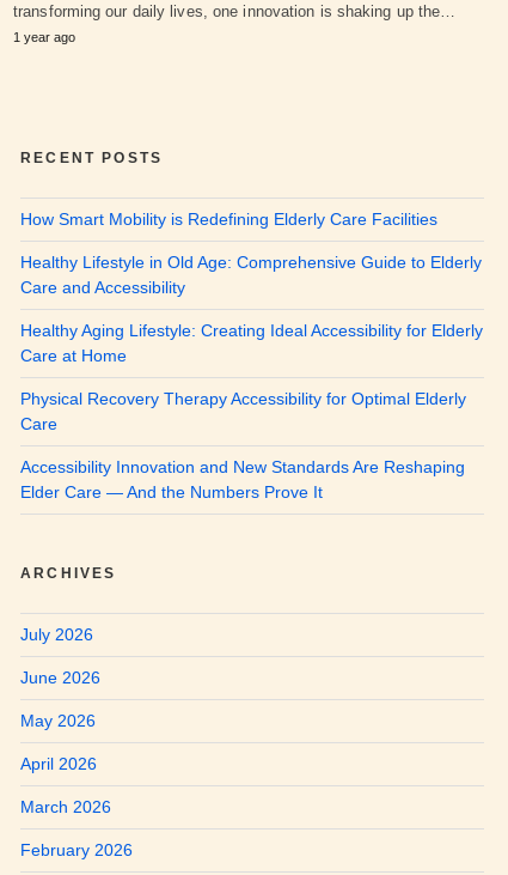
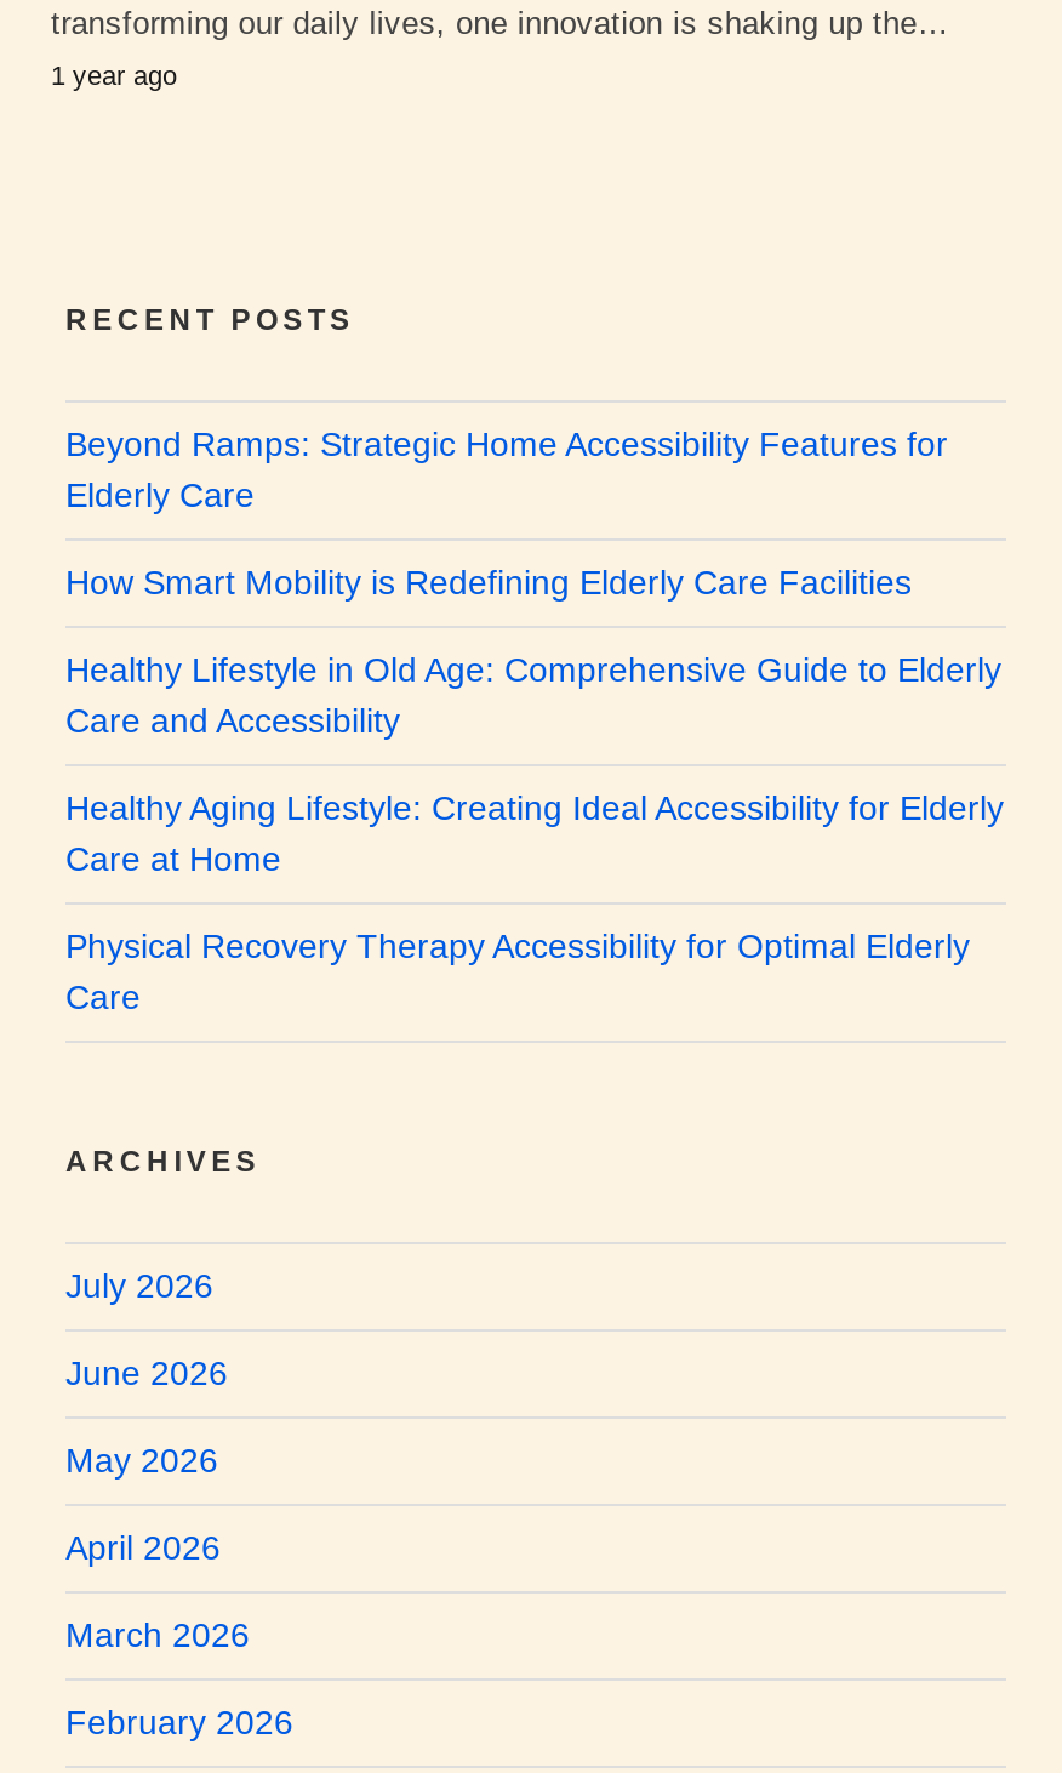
none -> [65,425,948,515] Beyond Ramps: Strategic Home Accessibility Features for | Elderly Care
moved [20,210,483,434] -> [65,564,1004,1017]: How Smart Mobility is Redefining Elderly Care Facilities | Healthy Lifestyle in Old Age: Comprehensive Guide to Elderly | Care and Accessibility | Healthy Aging Lifestyle: Creating Ideal Accessibility for Elderly | Care at Home | Physical Recovery Therapy Accessibility for Optimal Elderly | Care
[20,458,465,502] Accessibility Innovation and New Standards Are Reshaping | Elder Care — And the Numbers Prove It -> none

